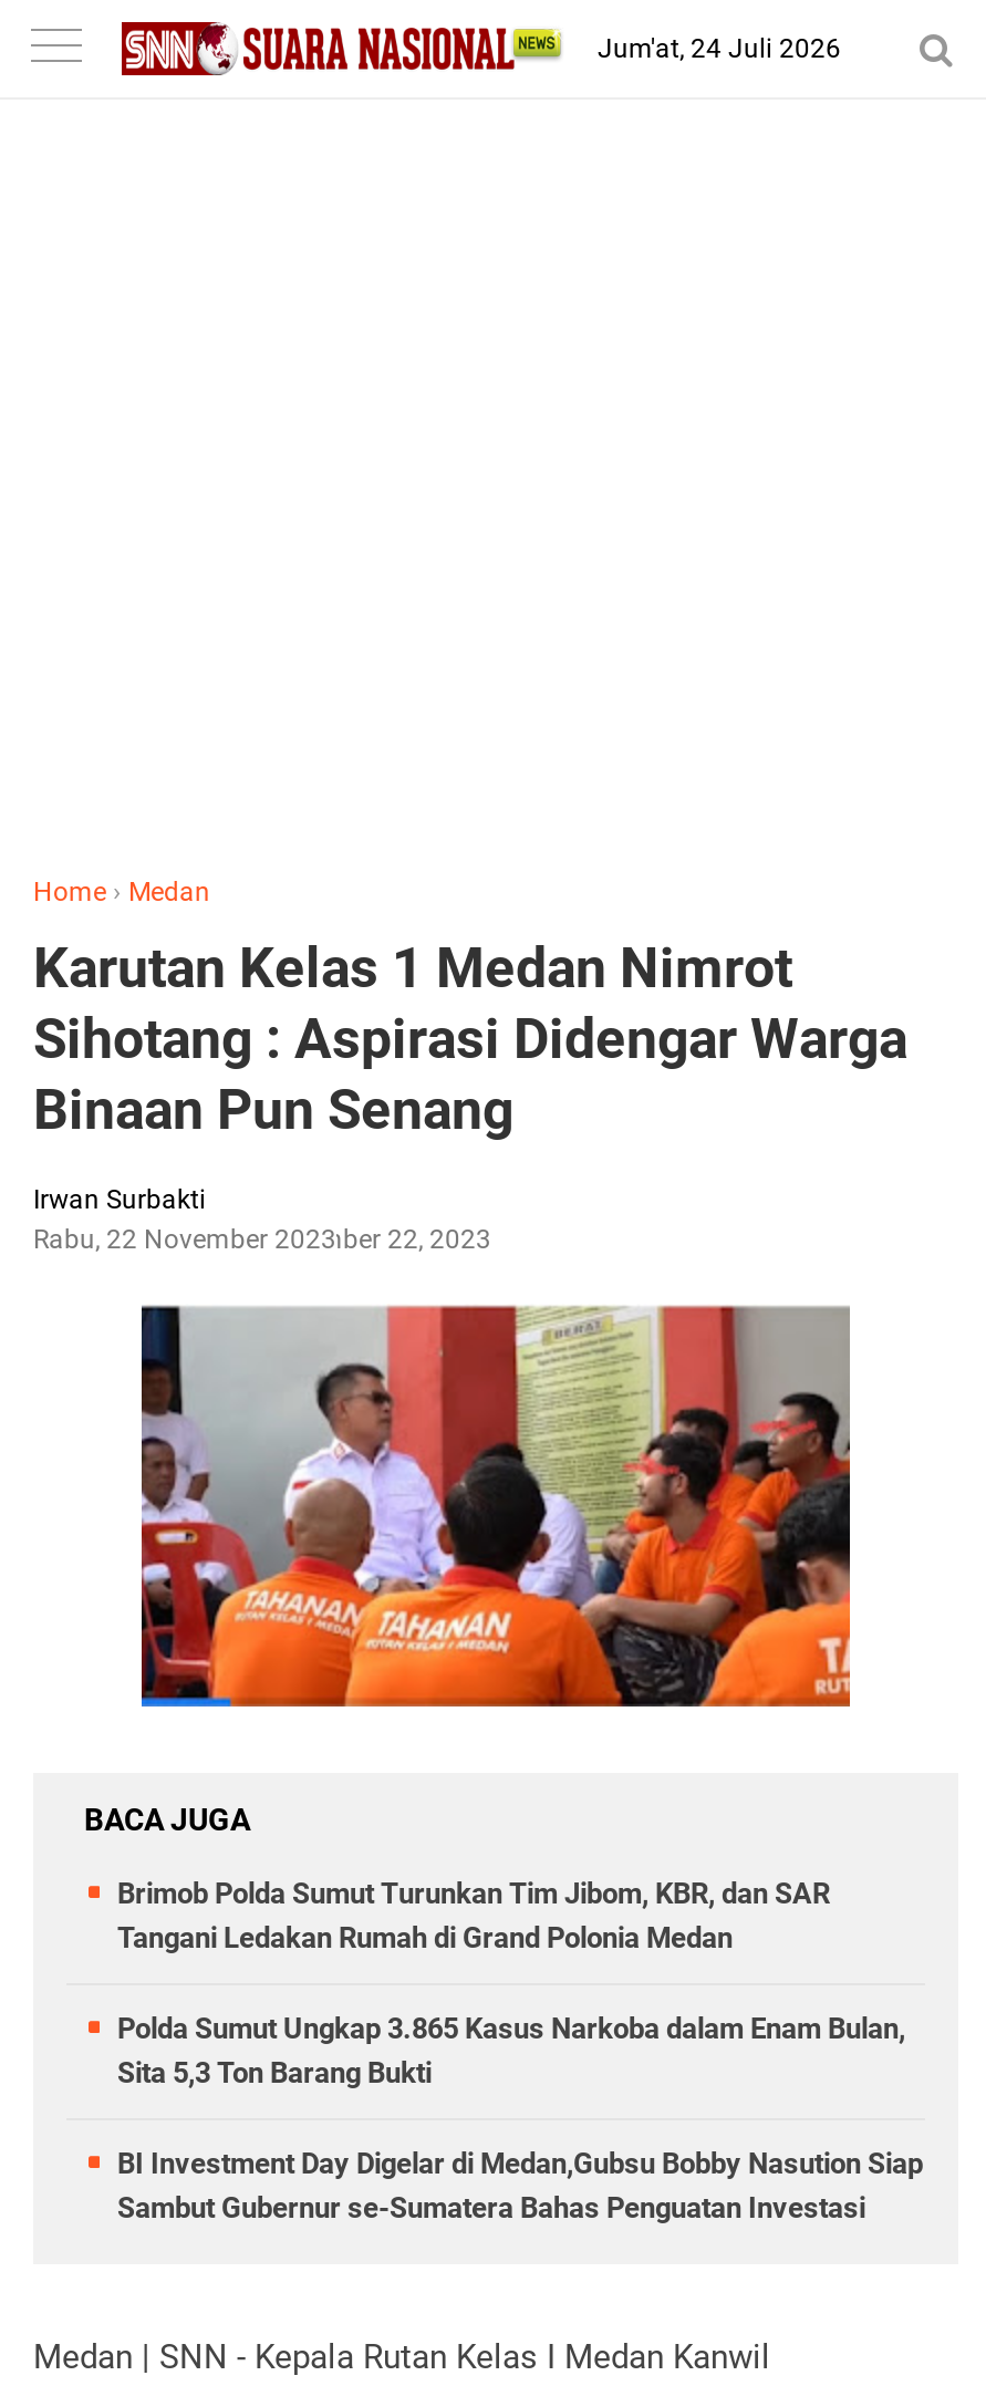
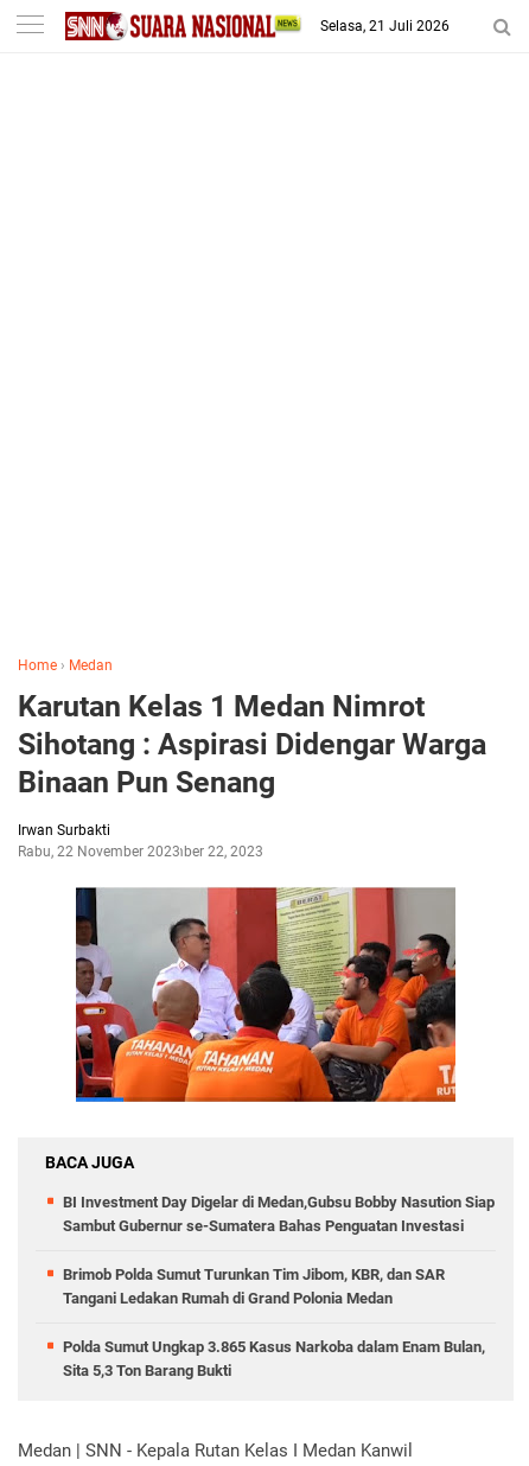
[598,33,841,64] Jum'at, 24 Juli 2026 -> [320,18,450,34] Selasa, 21 Juli 2026
moved [117,1877,905,2089] -> [63,1266,485,1379]: Brimob Polda Sumut Turunkan Tim Jibom, KBR, dan SAR | Tangani Ledakan Rumah di Grand Polonia Medan | Polda Sumut Ungkap 3.865 Kasus Narkoba dalam Enam Bulan, | Sita 5,3 Ton Barang Bukti
moved [117,2147,923,2224] -> [63,1193,495,1235]: BI Investment Day Digelar di Medan,Gubsu Bobby Nasution Siap | Sambut Gubernur se-Sumatera Bahas Penguatan Investasi

